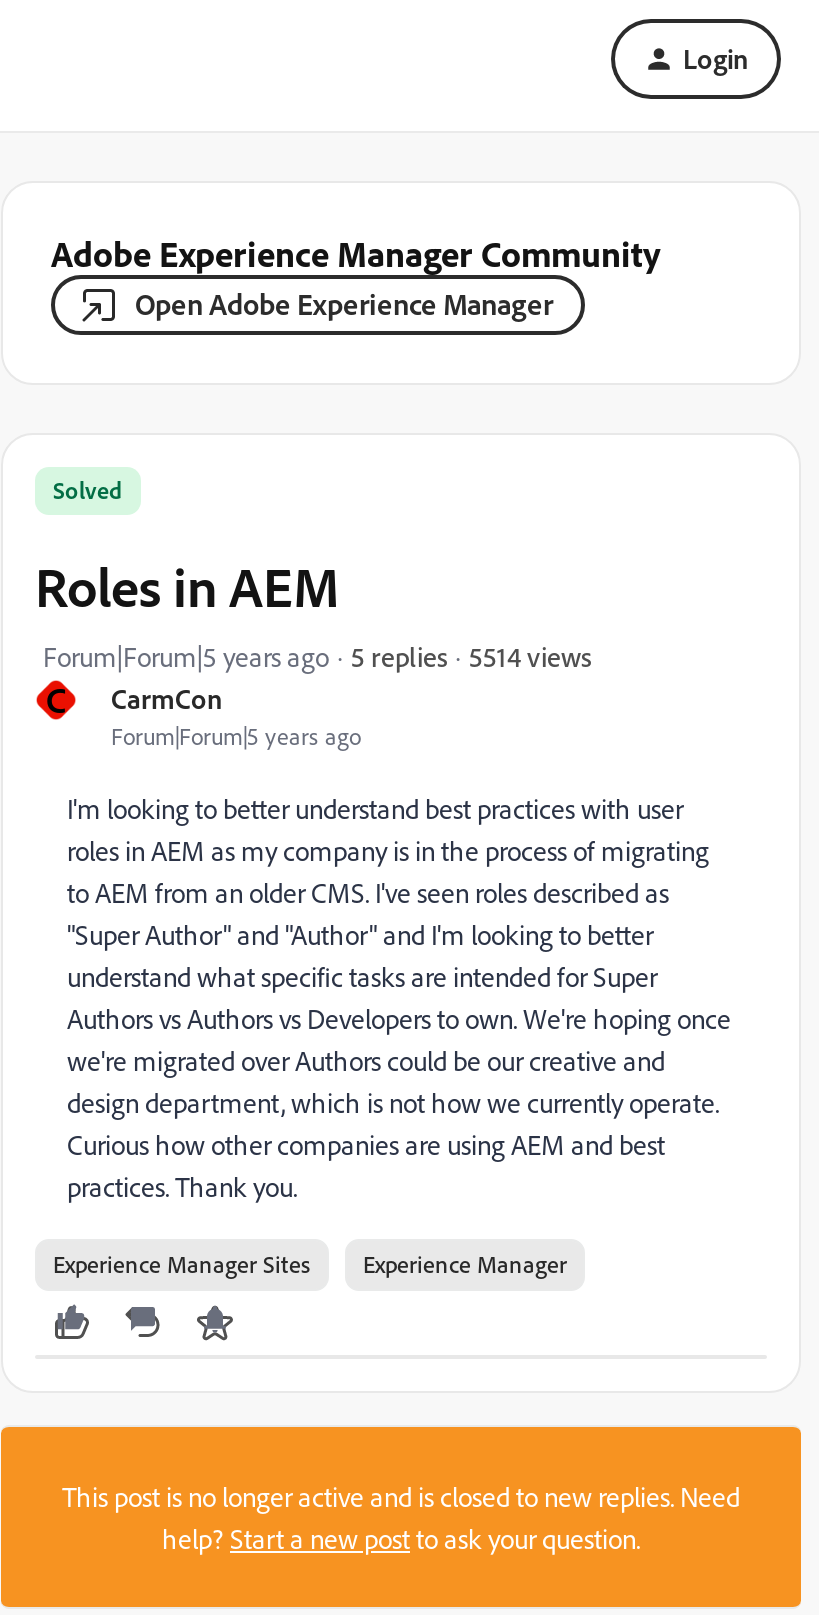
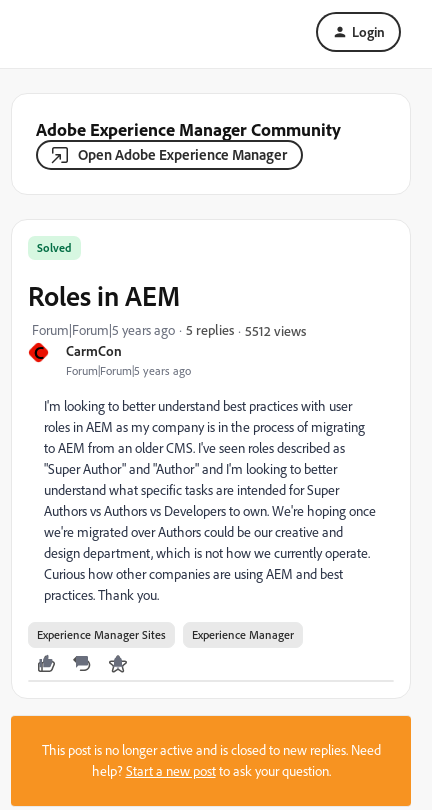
[469,638,591,672] 5514 views -> [245,321,306,338] 5512 views

